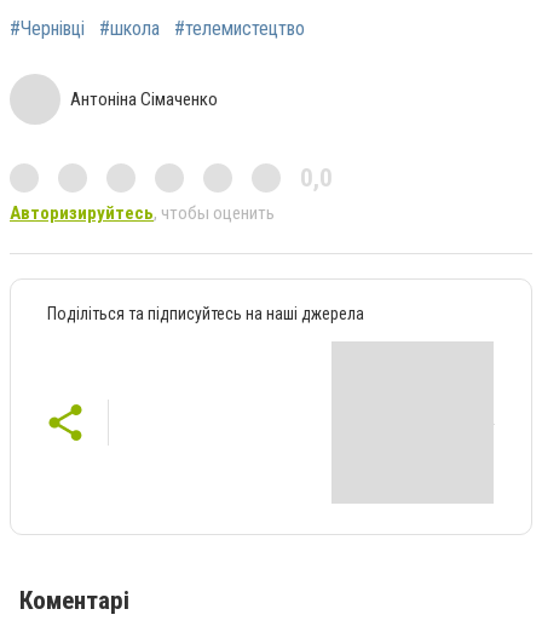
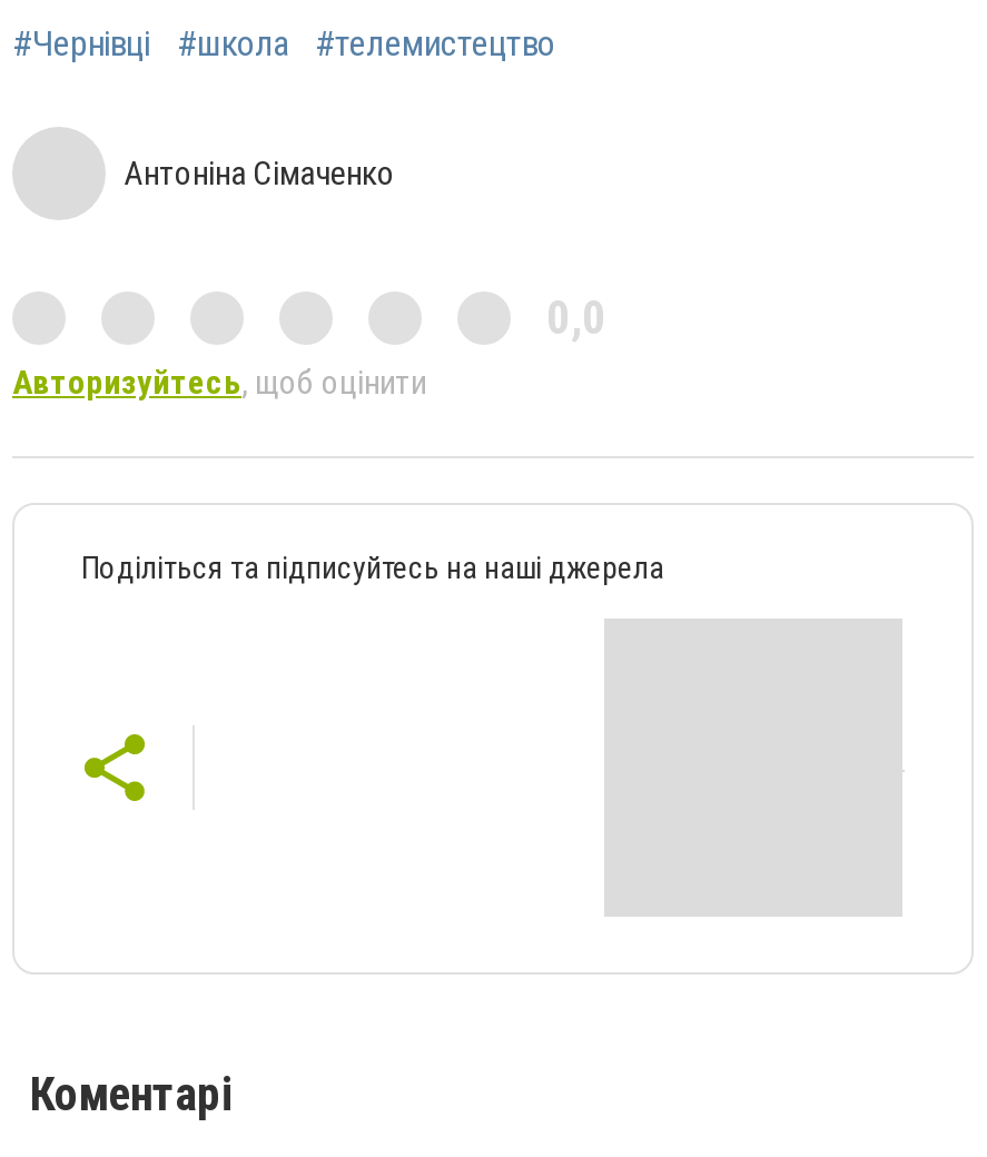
[10,203,275,224] Авторизируйтесь, чтобы оценить -> [12,364,426,404] Авторизуйтесь, щоб оцінити

